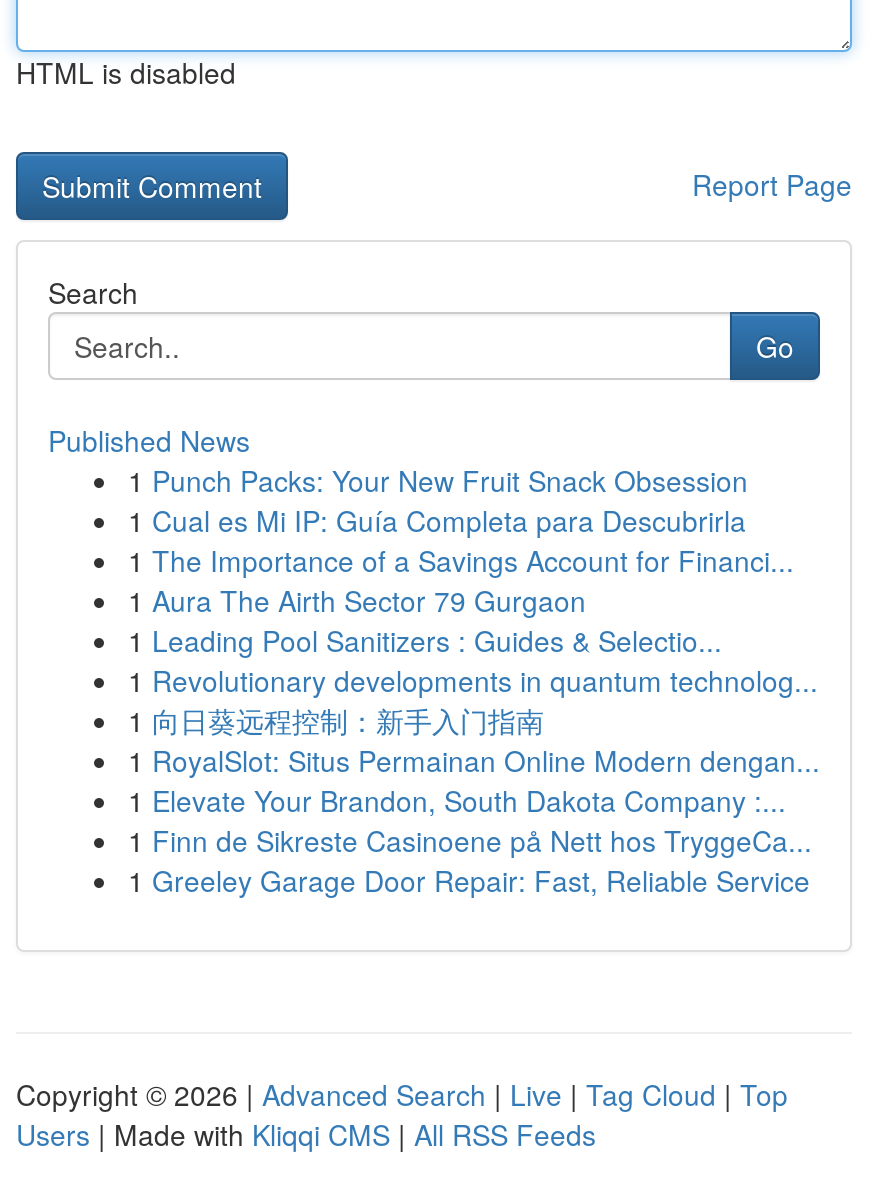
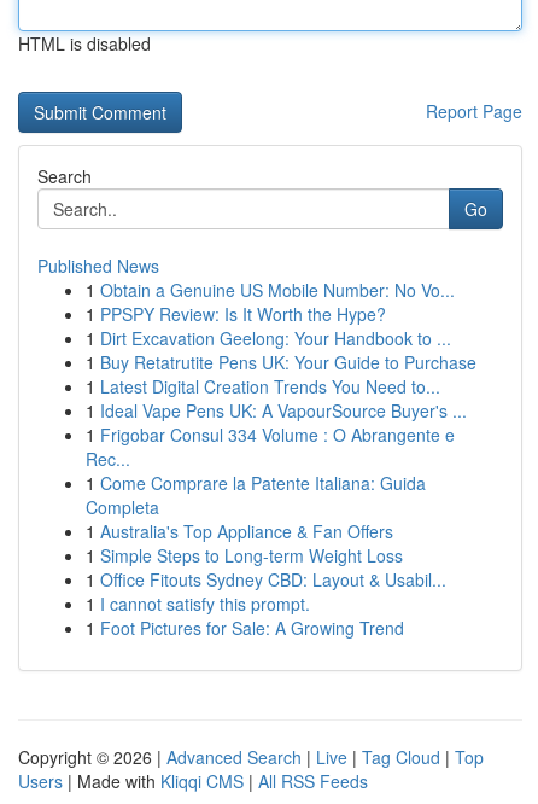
[128,460,820,900] 1 Punch Packs: Your New Fruit Snack Obsession | 1 Cual es Mi IP: Guía Completa para Descubrirla | 1 The Importance of a Savings Account for Financi... | 1 Aura The Airth Sector 79 Gurgaon | 1 Leading Pool Sanitizers : Guides & Selectio... | 1 Revolutionary developments in quantum technolog... | 1 向日葵远程控制：新手入门指南 | 1 RoyalSlot: Situs Permainan Online Modern dengan... | 1 Elevate Your Brandon, South Dakota Company :... | 1 Finn de Sikreste Casinoene på Nett hos TryggeCa... | 1 Greeley Garage Door Repair: Fast, Reliable Service -> [86,278,476,640] 1 Obtain a Genuine US Mobile Number: No Vo... | 1 PPSPY Review: Is It Worth the Hype? | 1 Dirt Excavation Geelong: Your Handbook to ... | 1 Buy Retatrutite Pens UK: Your Guide to Purchase | 1 Latest Digital Creation Trends You Need to... | 1 Ideal Vape Pens UK: A VapourSource Buyer's ... | 1 Frigobar Consul 334 Volume : O Abrangente e | Rec... | 1 Come Comprare la Patente Italiana: Guida | Completa | 1 Australia's Top Appliance & Fan Offers | 1 Simple Steps to Long-term Weight Loss | 1 Office Fitouts Sydney CBD: Layout & Usabil... | 1 I cannot satisfy this prompt. | 1 Foot Pictures for Sale: A Growing Trend

